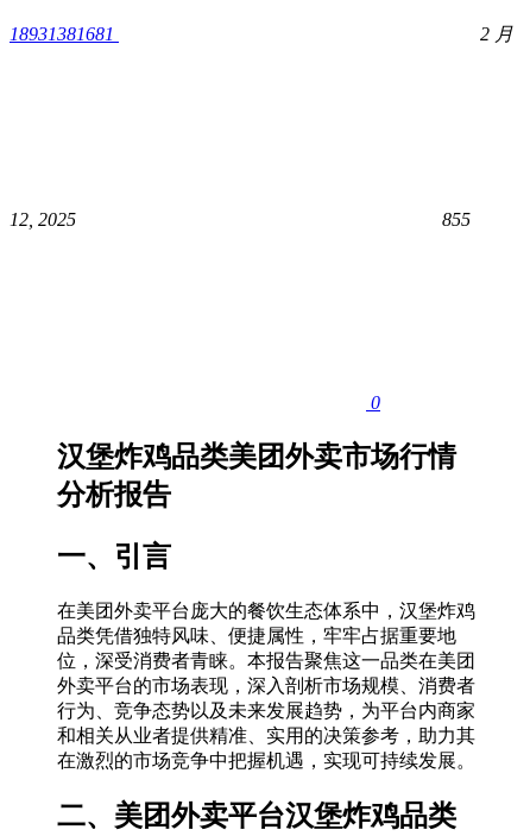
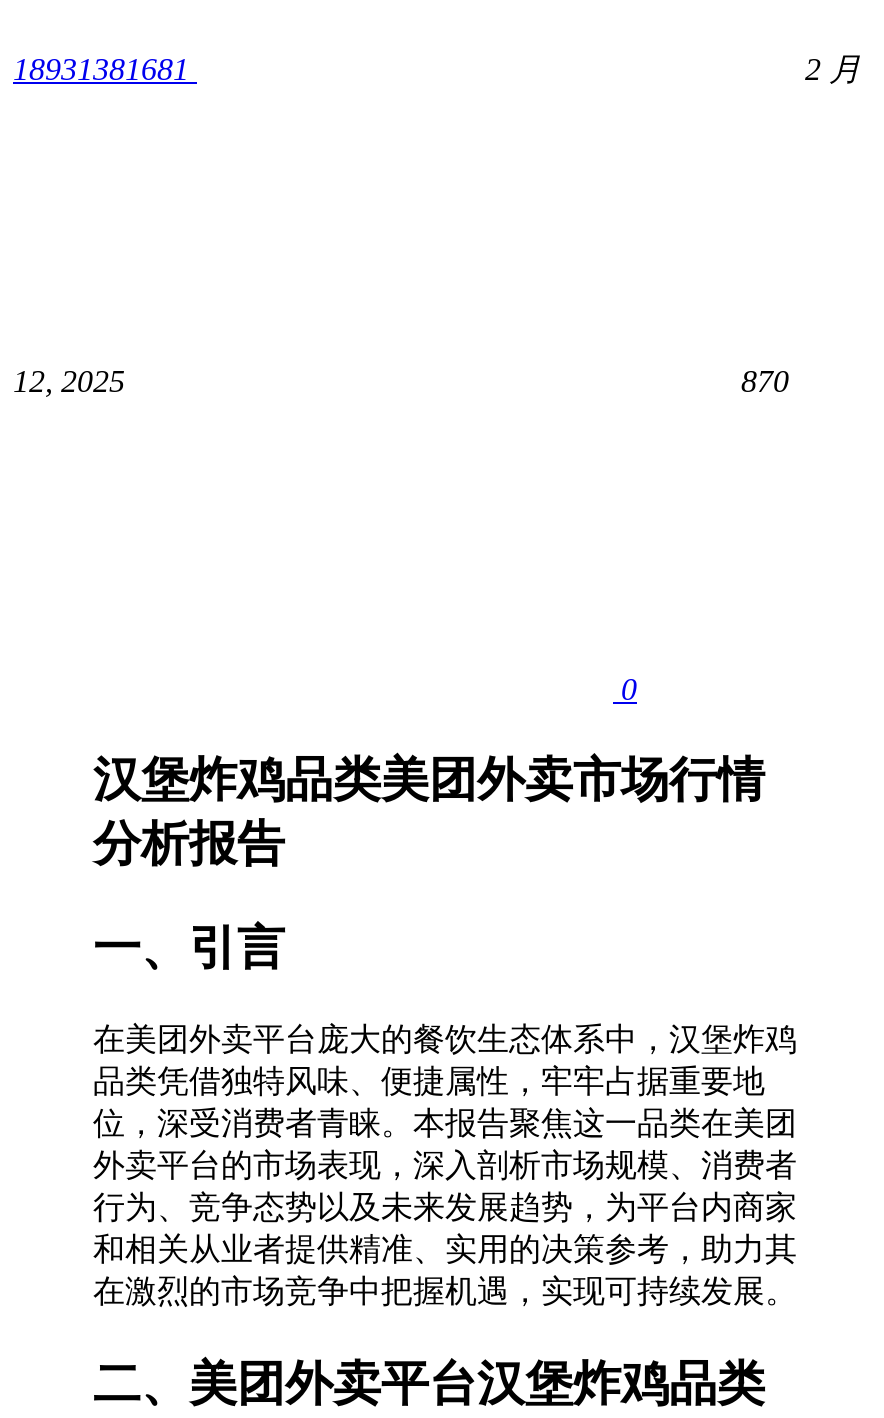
[442,209,471,229] 855 -> [741,364,789,398] 870

